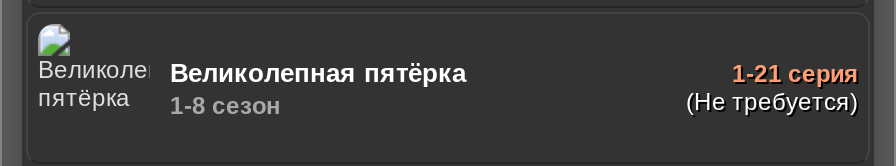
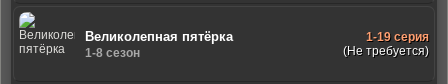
[732,60,858,88] 1-21 серия -> [366,30,429,44] 1-19 серия

